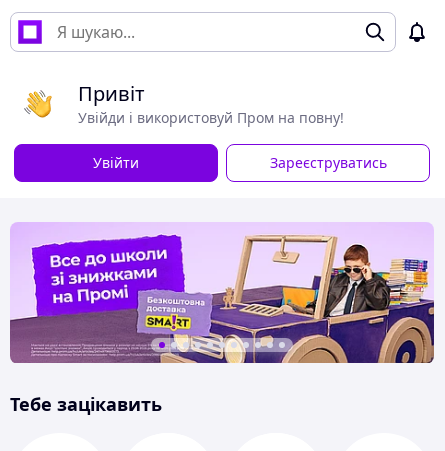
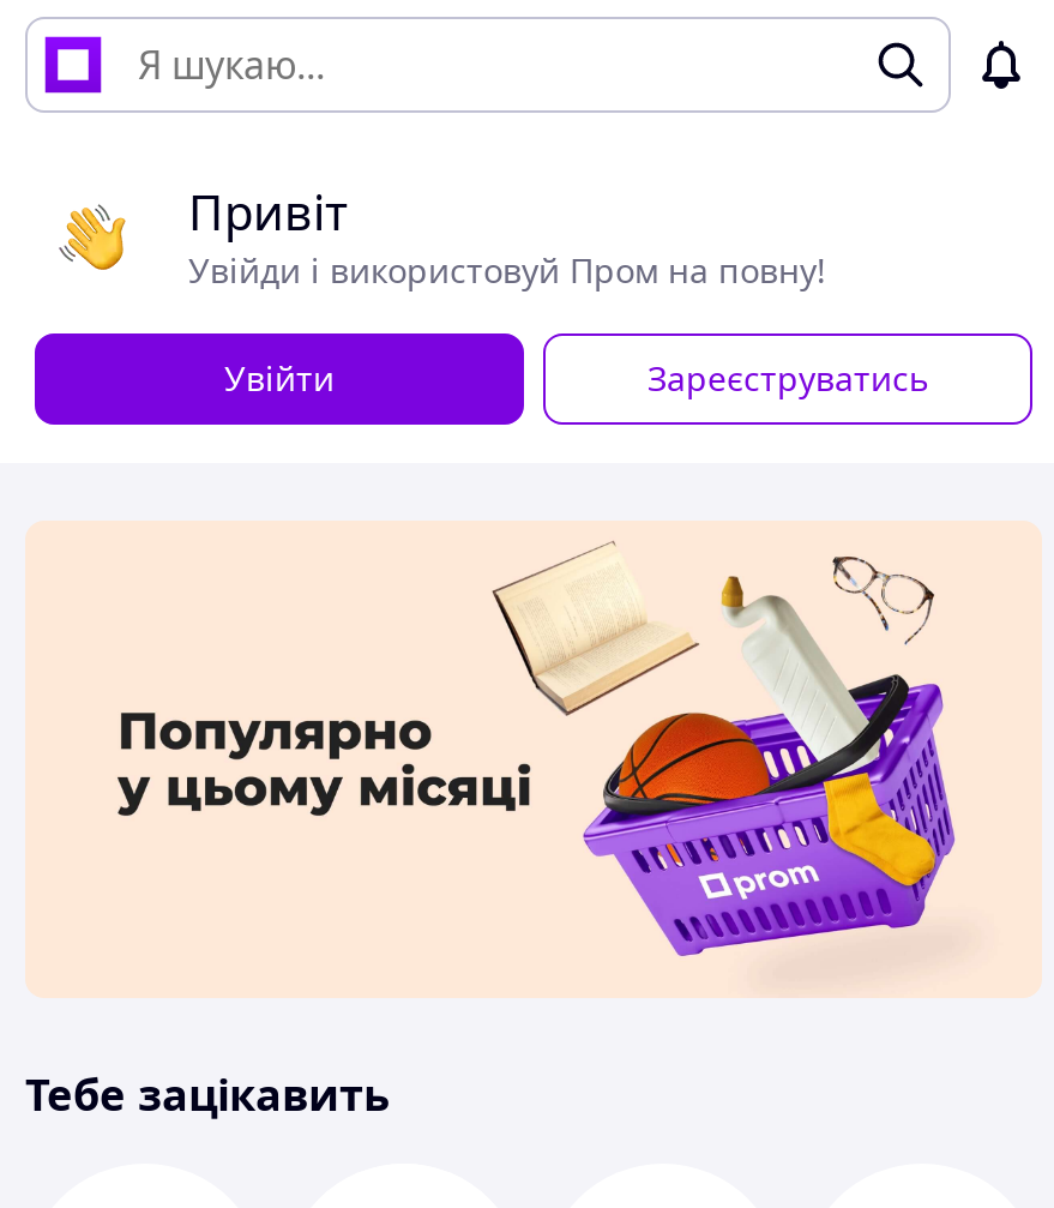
[9,222,435,364] [image] -> [28,523,1040,996] [image]

